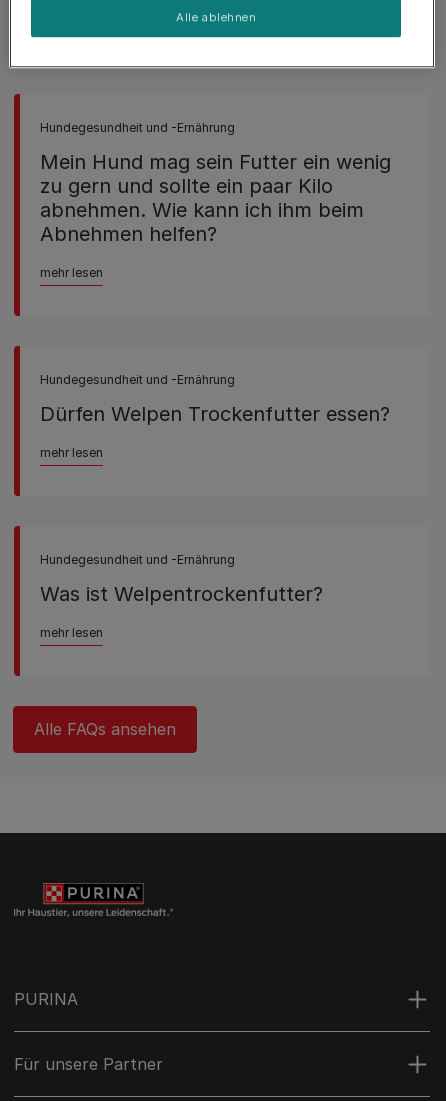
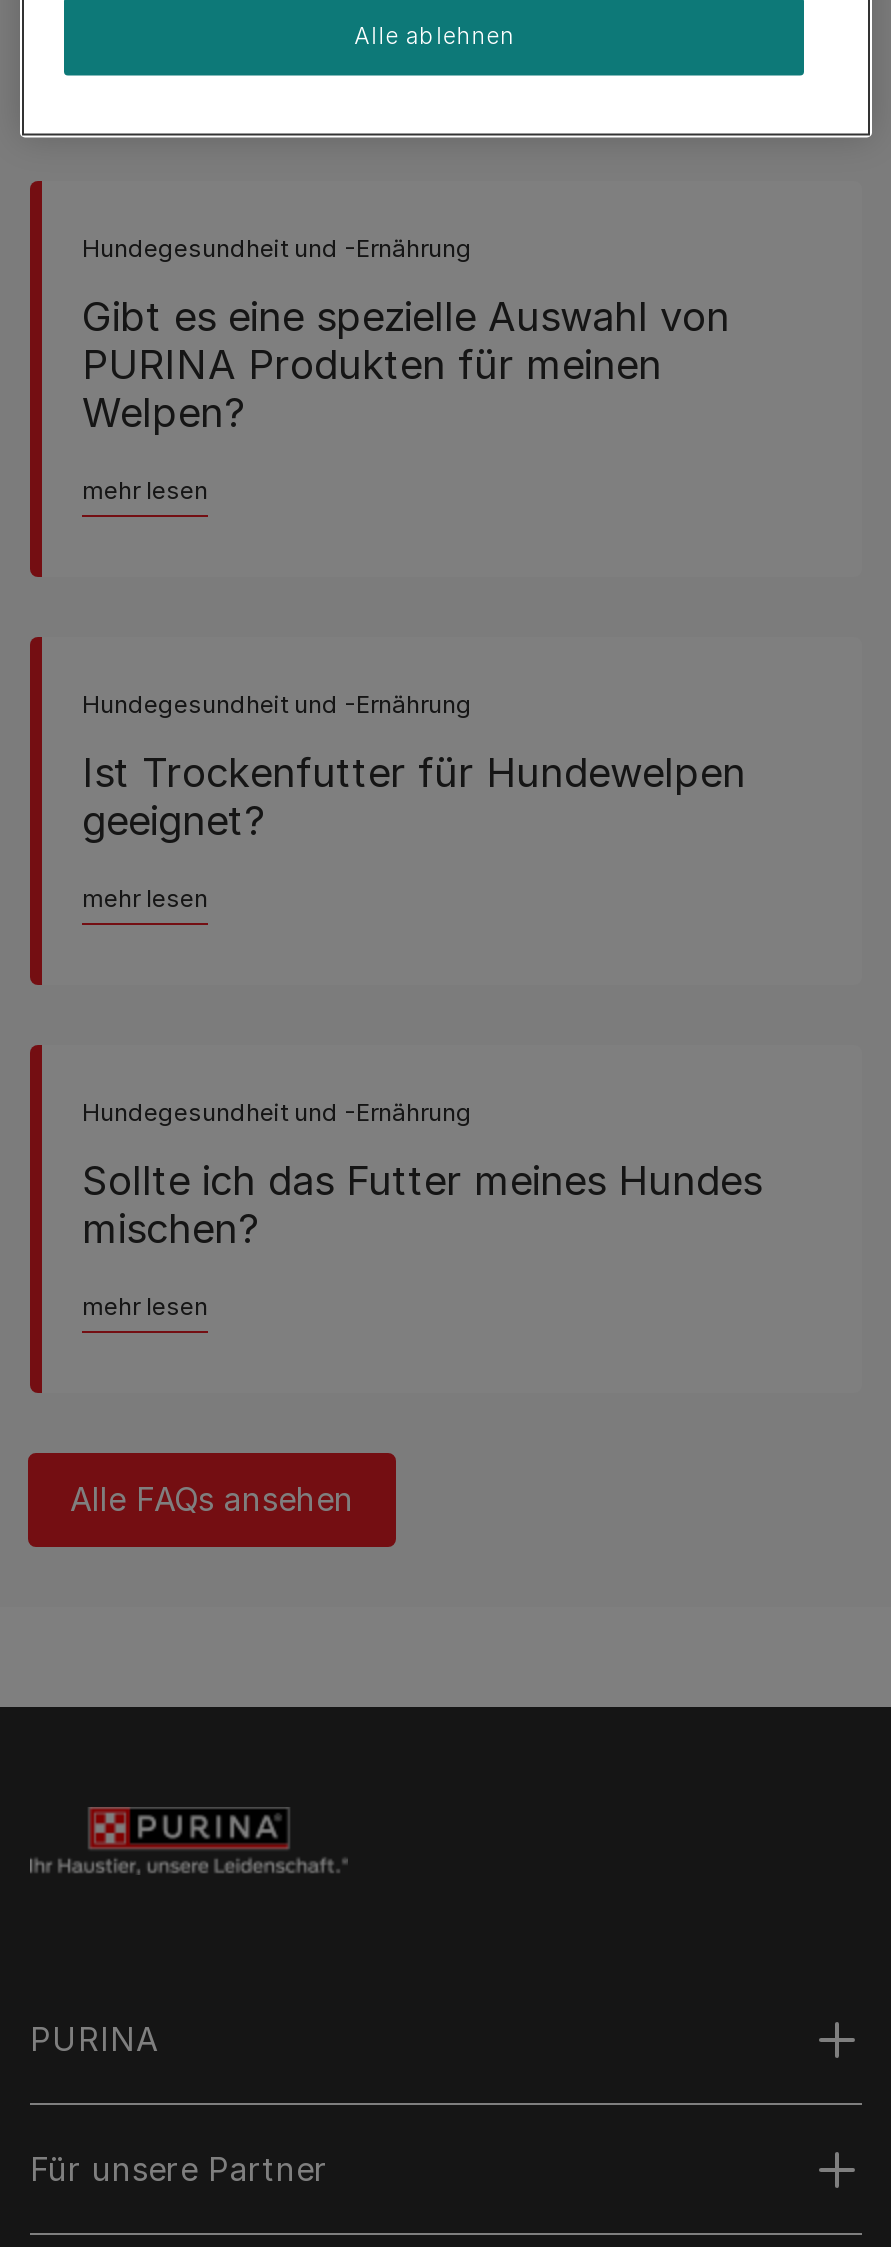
[40,150,391,246] Mein Hund mag sein Futter ein wenig | zu gern und sollte ein paar Kilo | abnehmen. Wie kann ich ihm beim | Abnehmen helfen? -> [82,293,730,437] Gibt es eine spezielle Auswahl von | PURINA Produkten für meinen | Welpen?
moved [40,265,235,387] -> [82,475,472,719]: mehr lesen | Hundegesundheit und -Ernährung
[40,402,390,426] Dürfen Welpen Trockenfutter essen? -> [82,749,746,845] Ist Trockenfutter für Hundewelpen | geeignet?
[40,582,323,606] Was ist Welpentrockenfutter? -> [82,1157,762,1253] Sollte ich das Futter meines Hundes | mischen?

